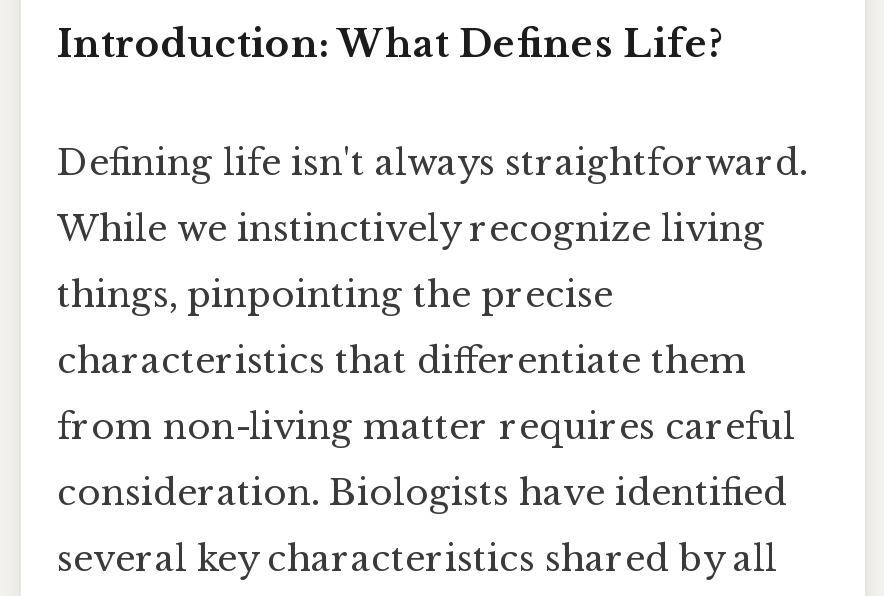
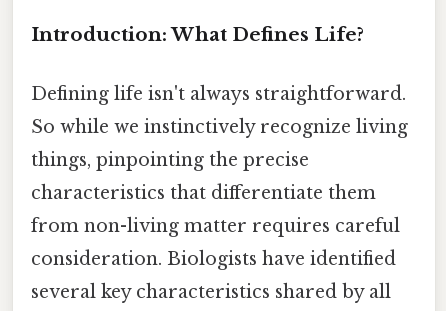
[57,207,765,251] While we instinctively recognize living -> [31,116,408,138] So while we instinctively recognize living

